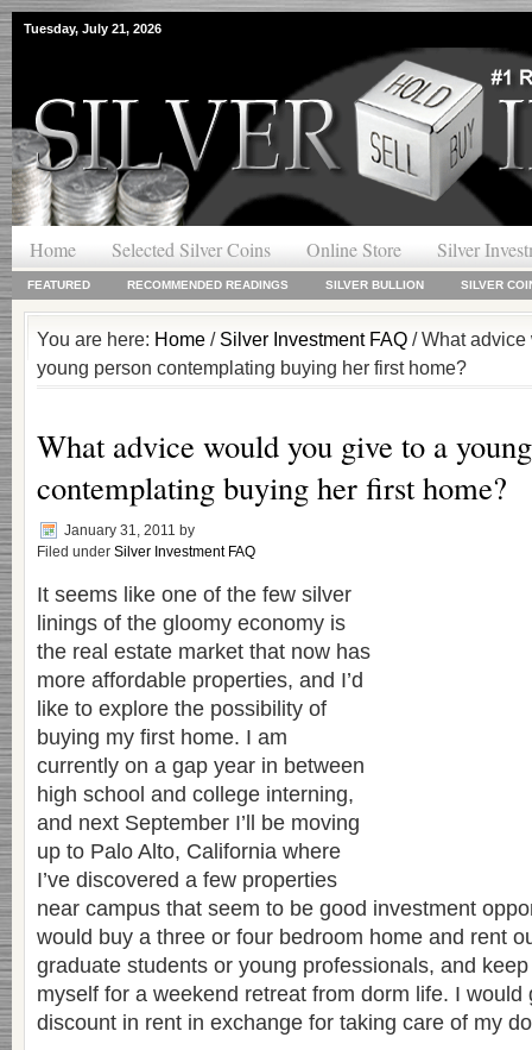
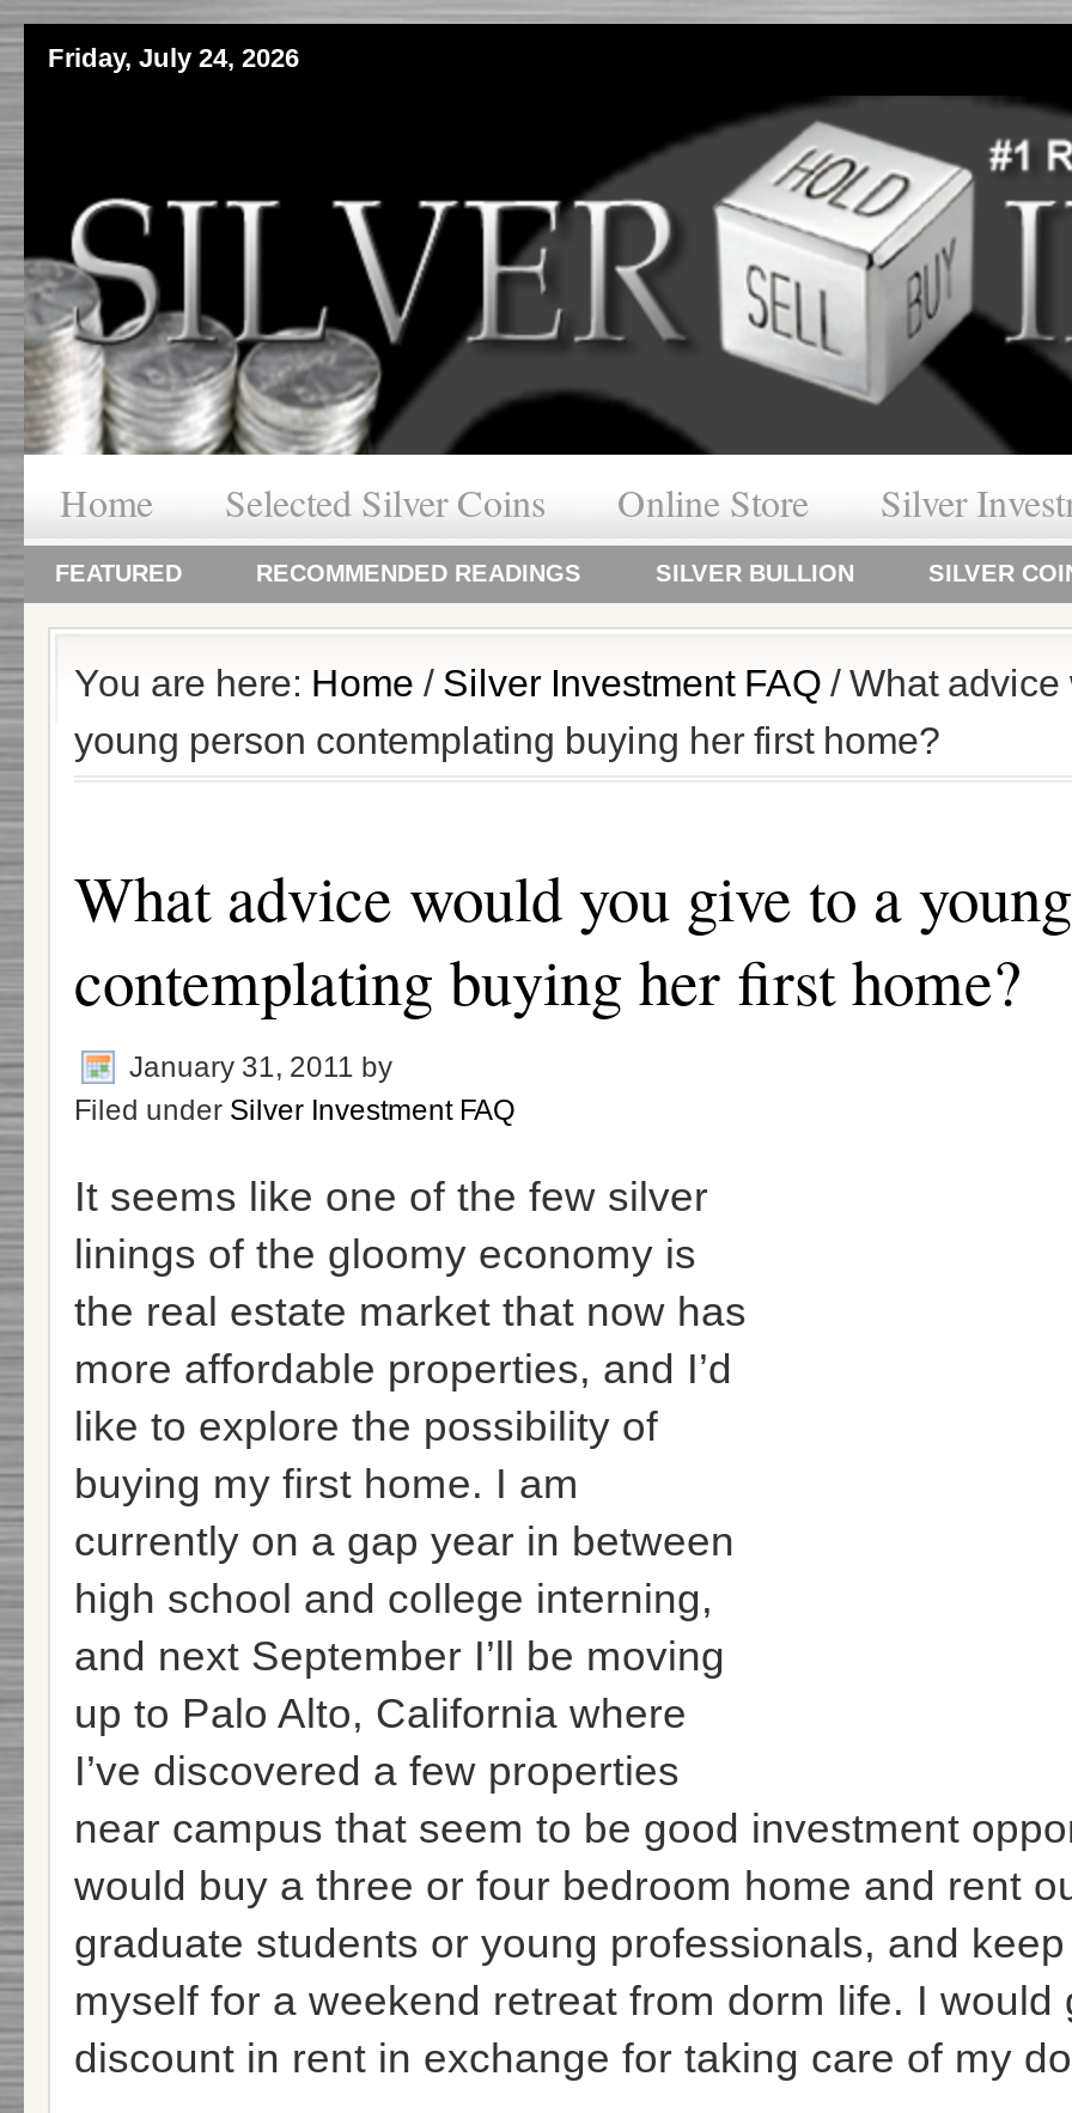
[24,21,161,36] Tuesday, July 21, 2026 -> [48,43,299,72] Friday, July 24, 2026

